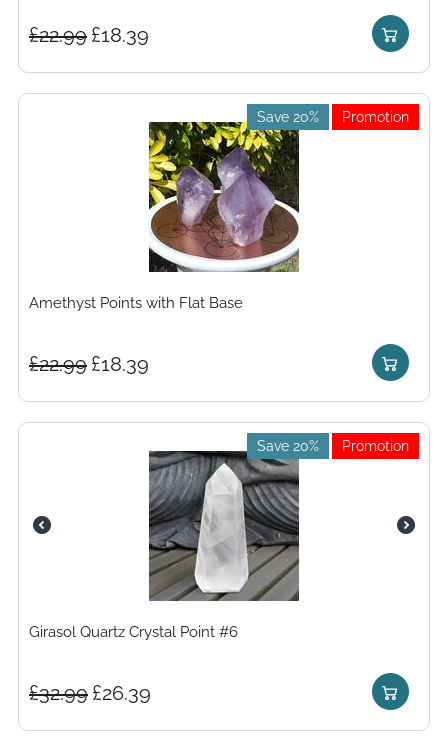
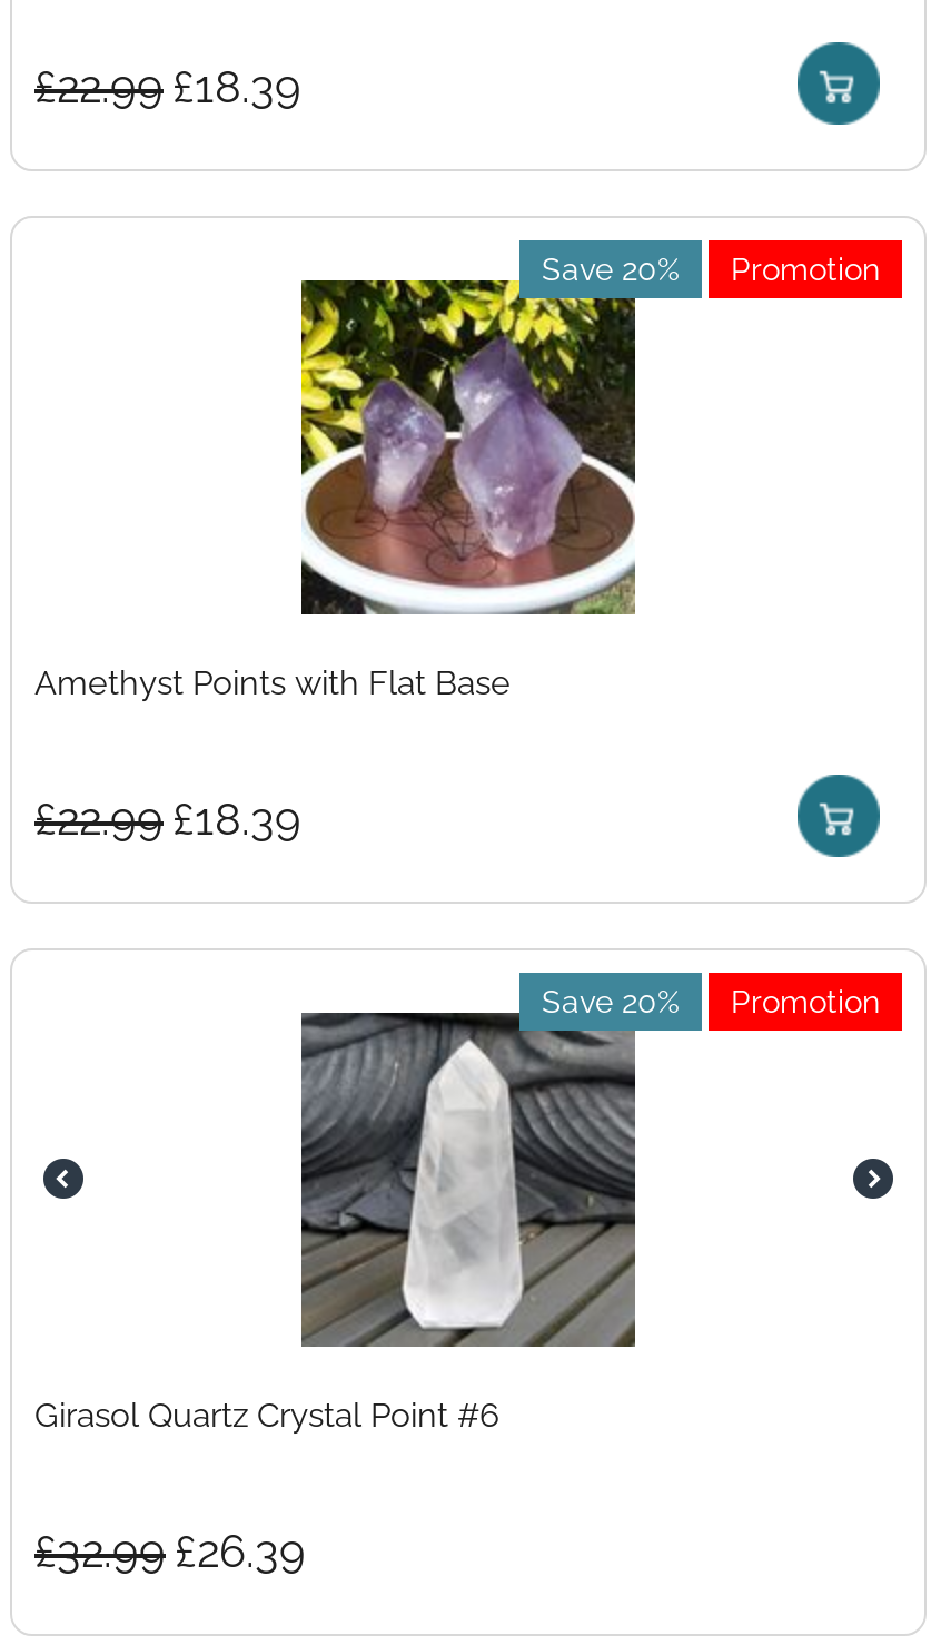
[371,672,410,711] [image] -> none

